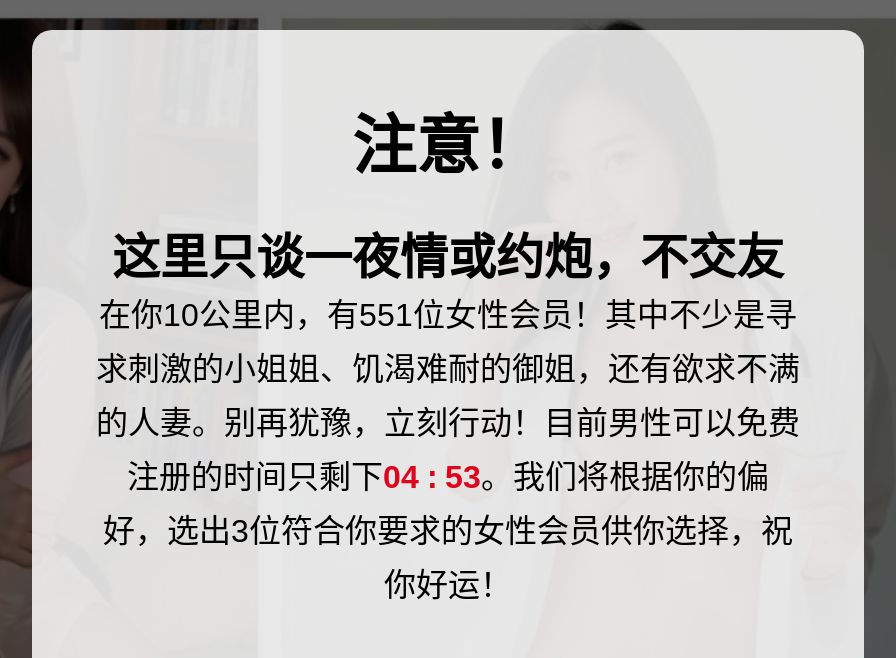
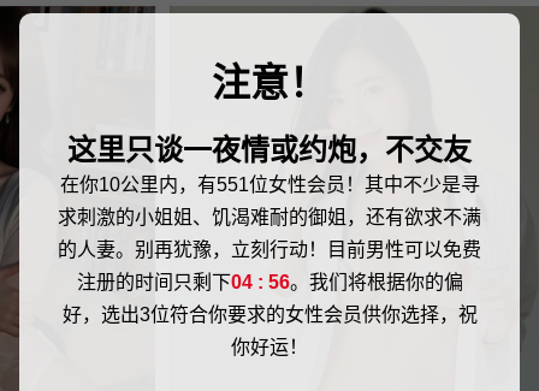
[127,460,769,494] 注册的时间只剩下04 : 53。我们将根据你的偏 -> [76,272,463,292] 注册的时间只剩下04 : 56。我们将根据你的偏

